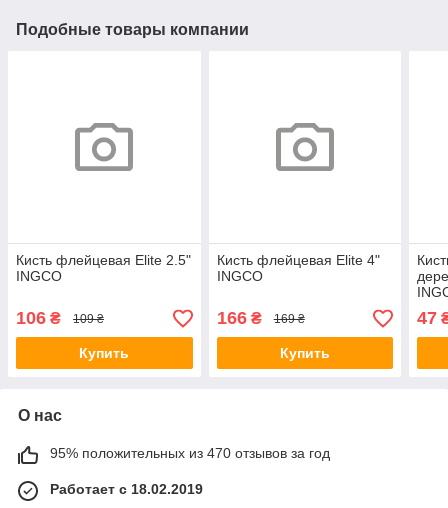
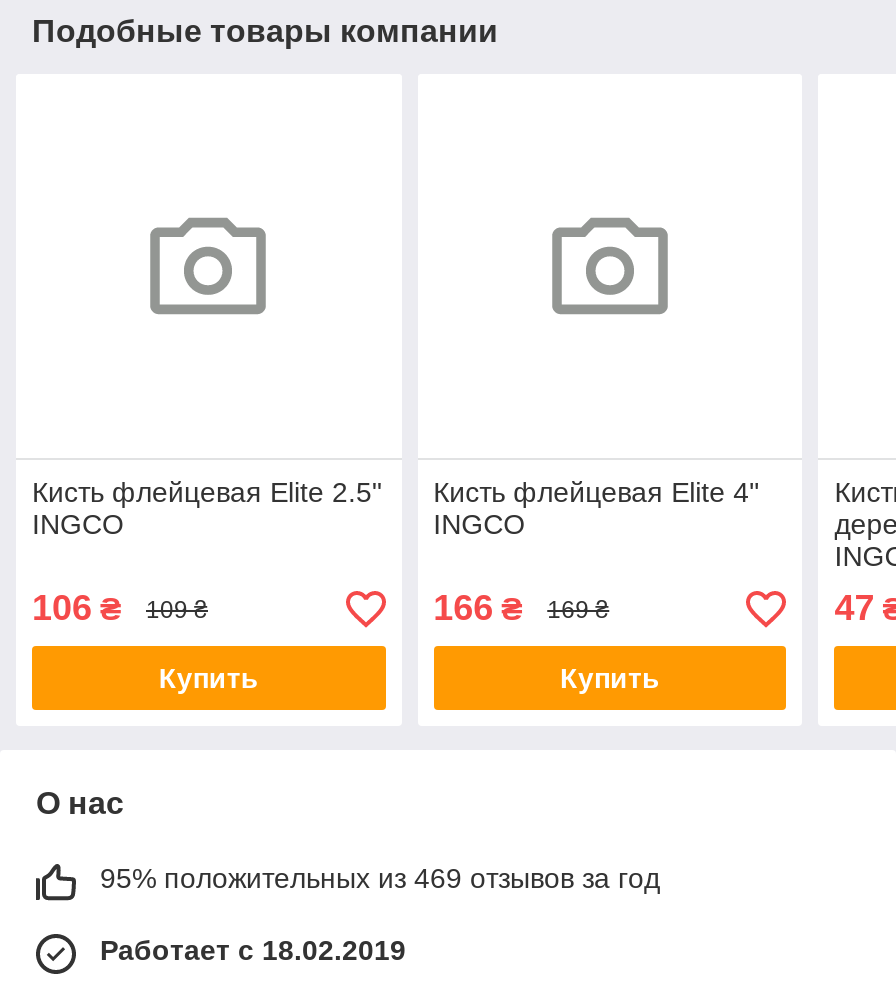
[50,445,330,461] 95% положительных из 470 отзывов за год -> [100,863,660,895] 95% положительных из 469 отзывов за год

